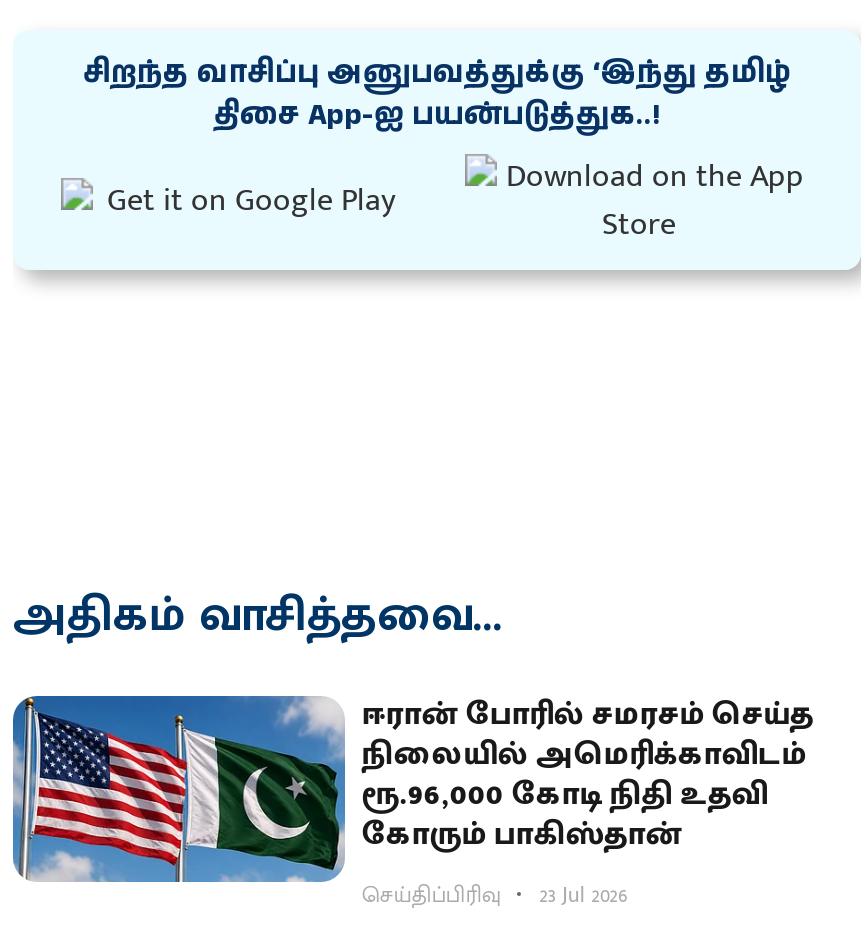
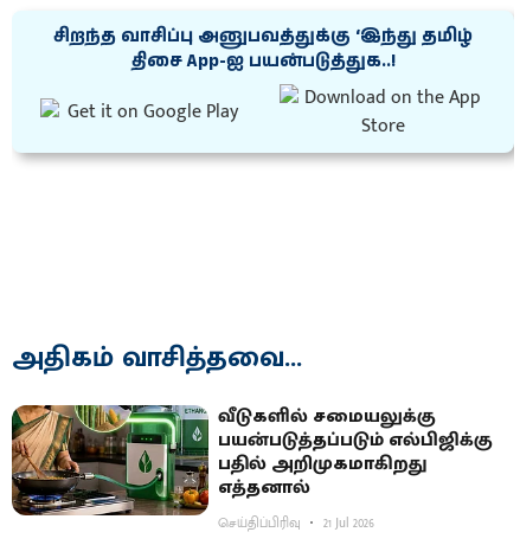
[11,688,814,884] [image] | ஈரான் போரில் சமரசம் செய்த | நிலையில் அமெரிக்காவிடம் | ரூ.96,000 கோடி நிதி உதவி | கோரும் பாகிஸ்தான் -> [11,400,493,517] [image] | வீடுகளில் சமையலுக்கு | பயன்படுத்தப்படும் எல்பிஜிக்கு | பதில் அறிமுகமாகிறது | எத்தனால்
[362,878,628,914] செய்திப்பிரிவு 23 Jul 2026 -> [218,513,375,534] செய்திப்பிரிவு 21 Jul 2026

